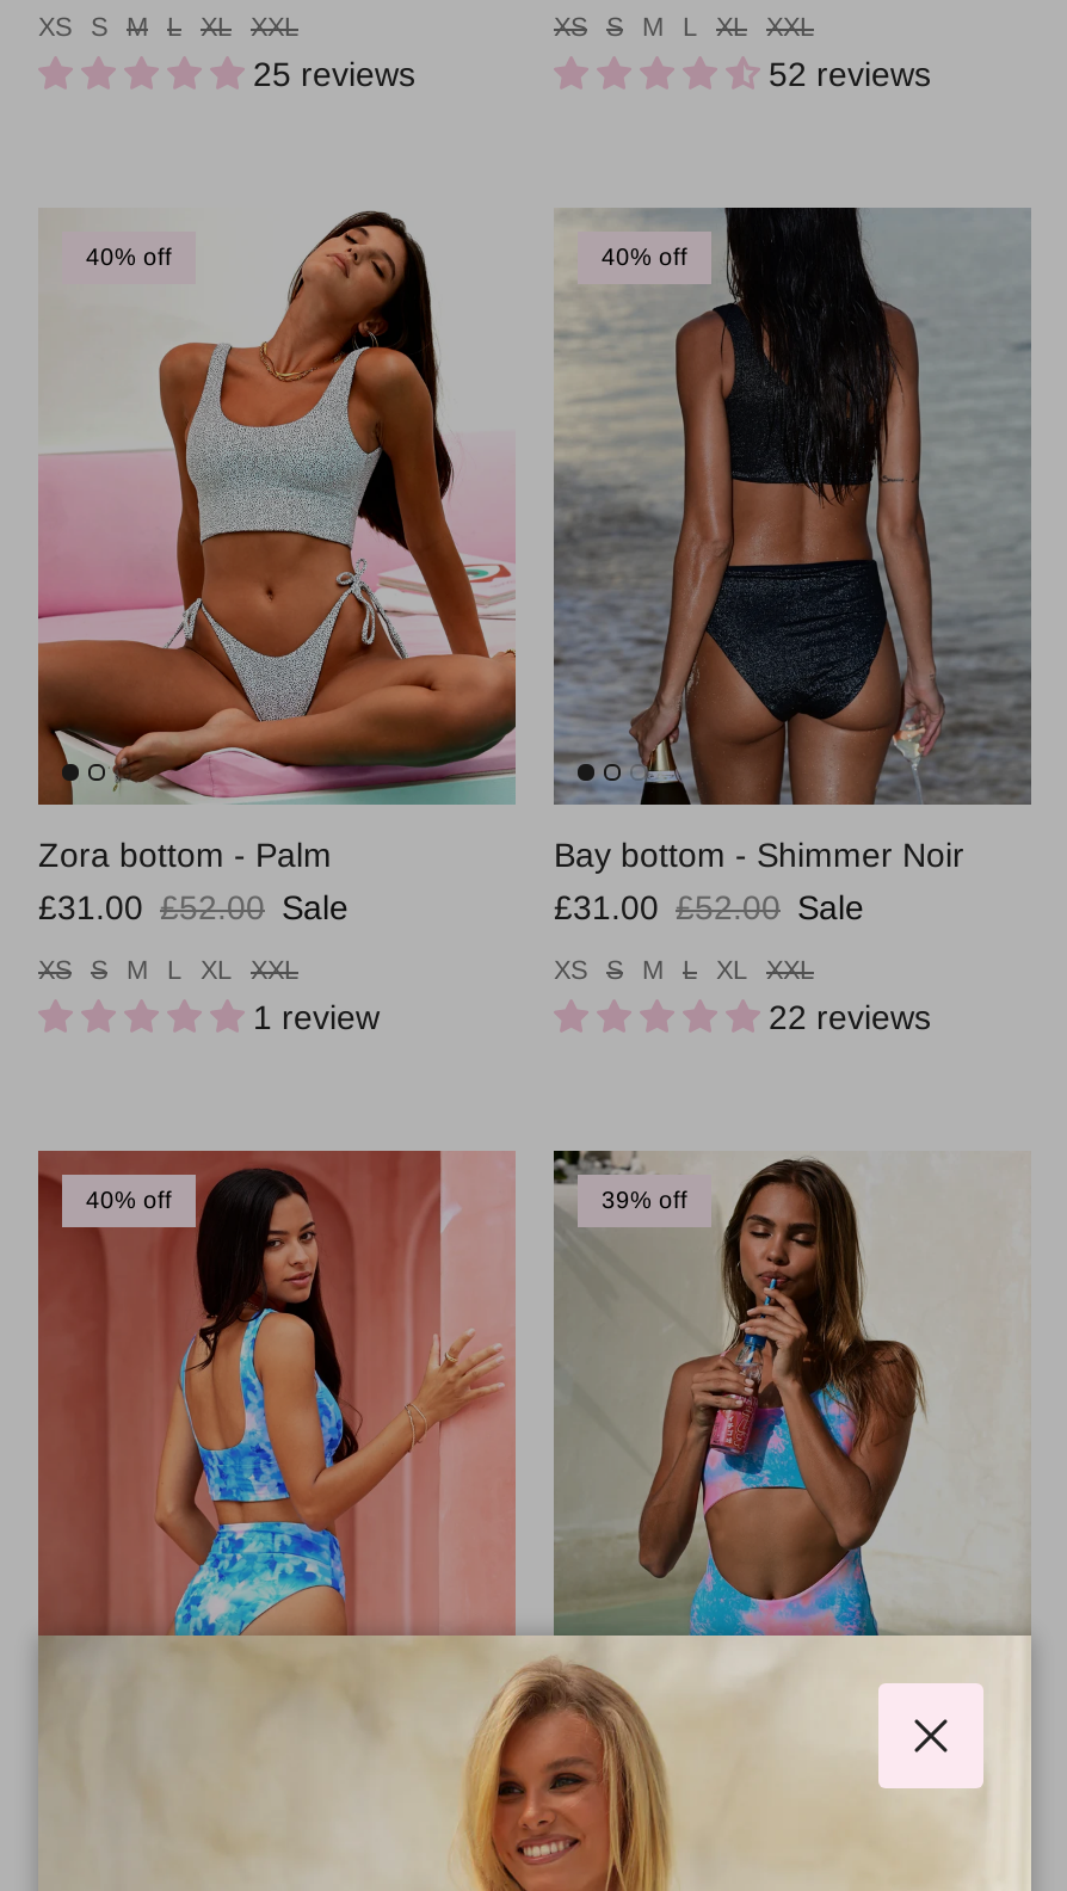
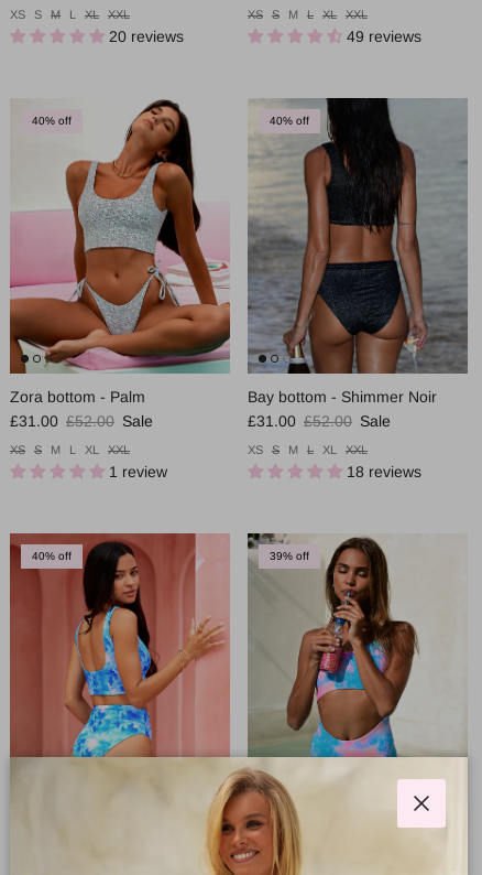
[253,55,415,93] 25 reviews -> [109,28,184,46] 20 reviews
[769,55,931,93] 52 reviews -> [347,28,421,46] 49 reviews
[769,998,931,1036] 22 reviews -> [347,463,421,481] 18 reviews

